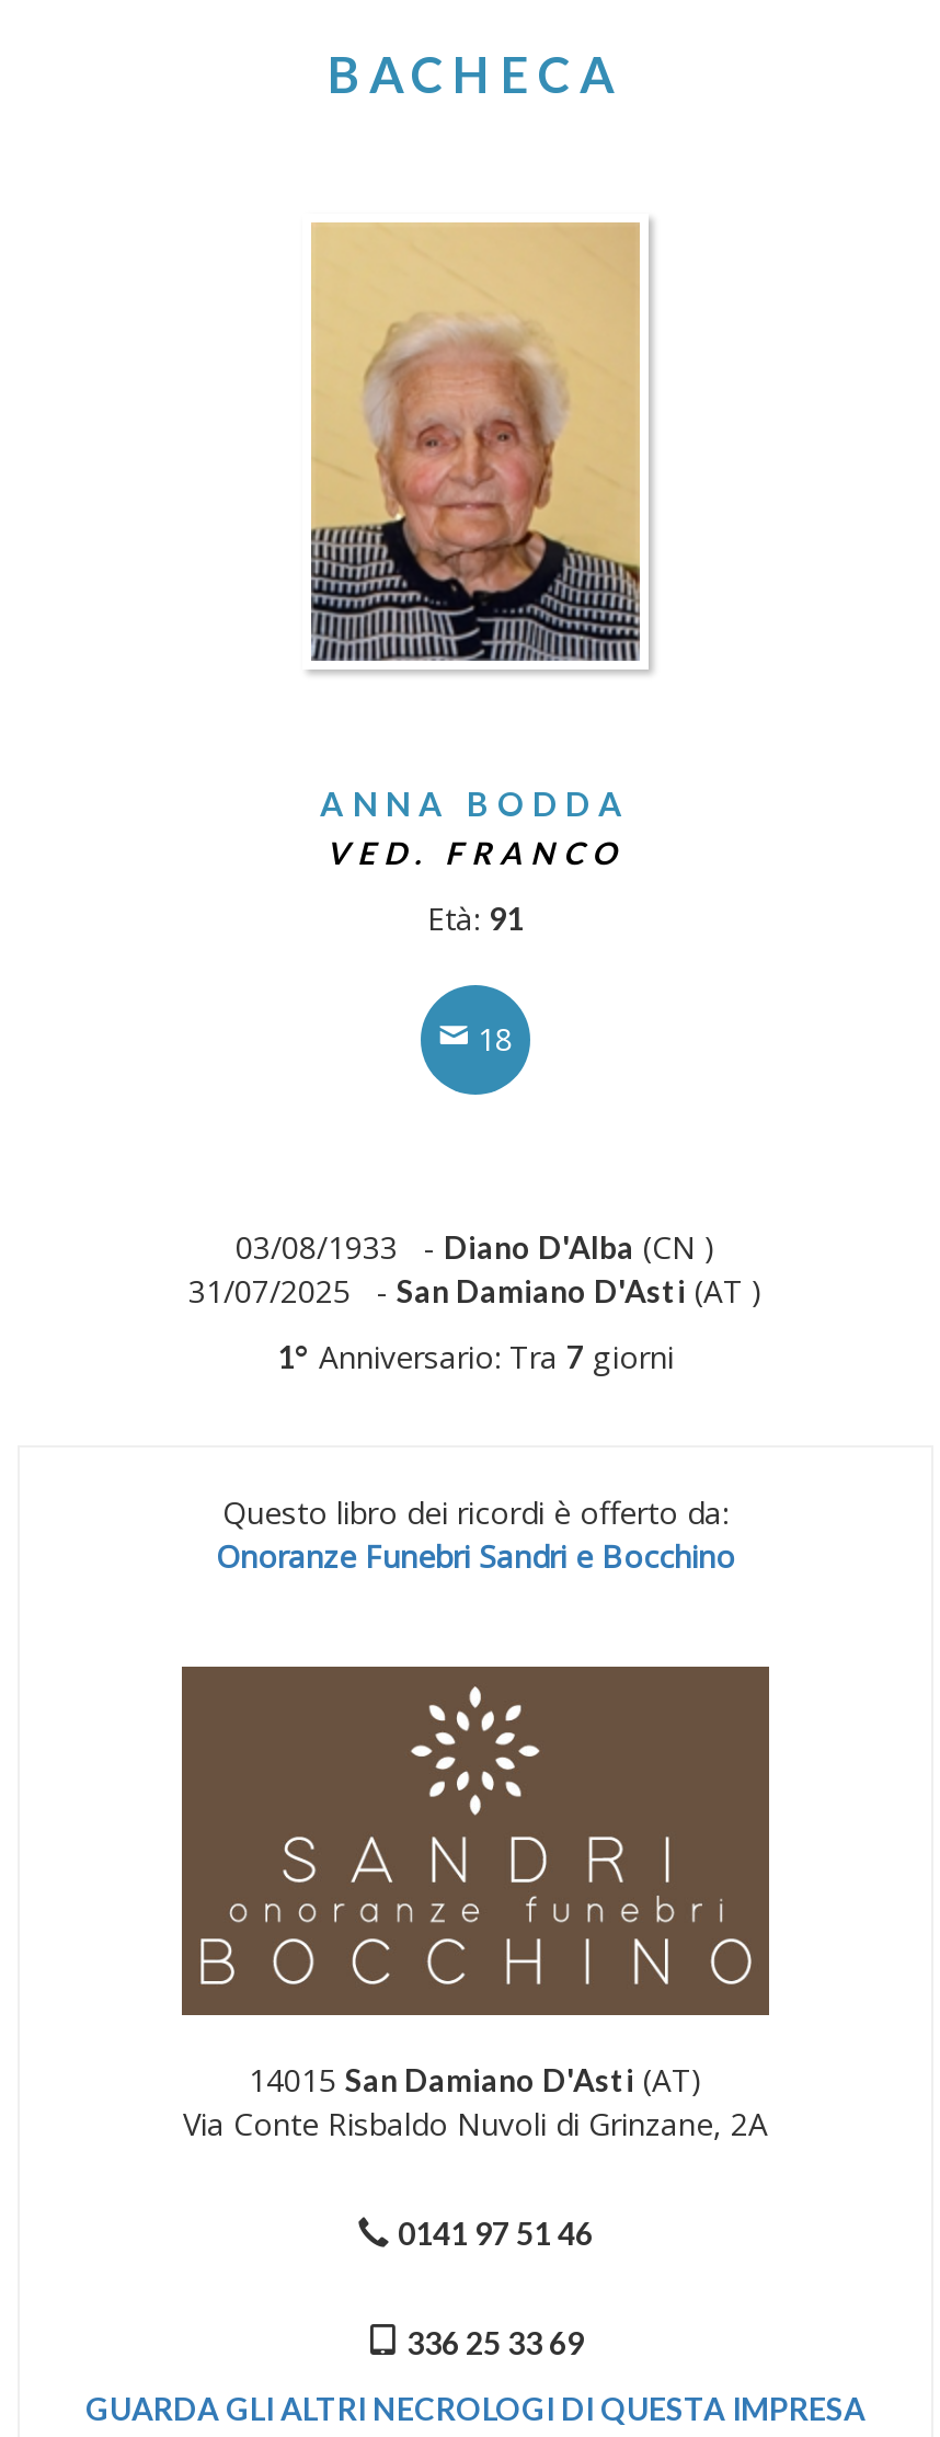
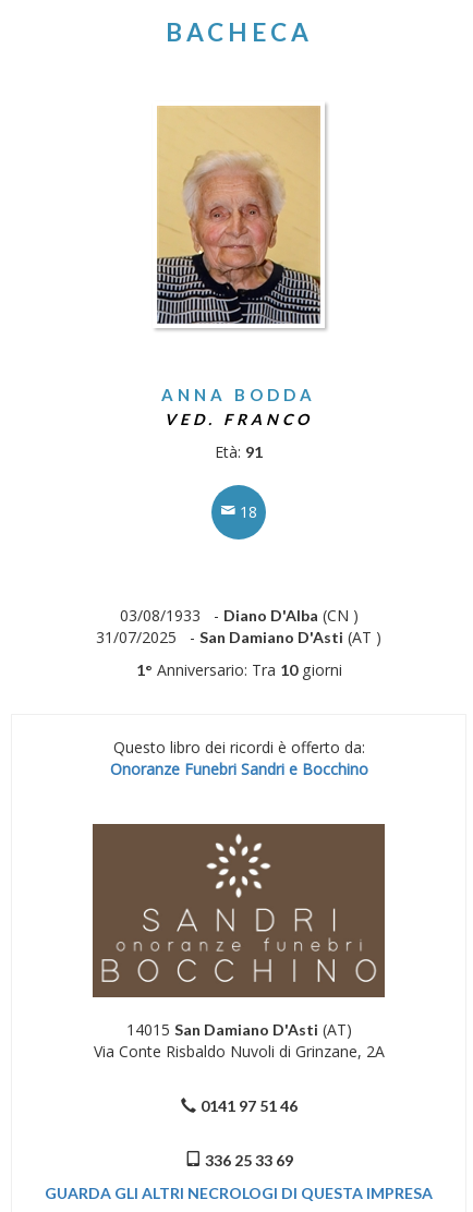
[277,1336,674,1377] 1° Anniversario: Tra 7 giorni -> [136,659,342,680] 1° Anniversario: Tra 10 giorni

